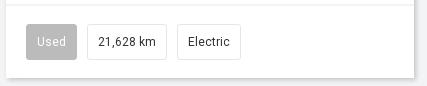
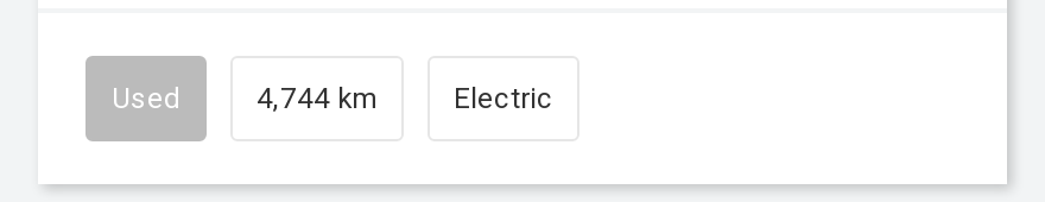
[98,35,156,49] 21,628 km -> [256,83,378,116] 4,744 km

